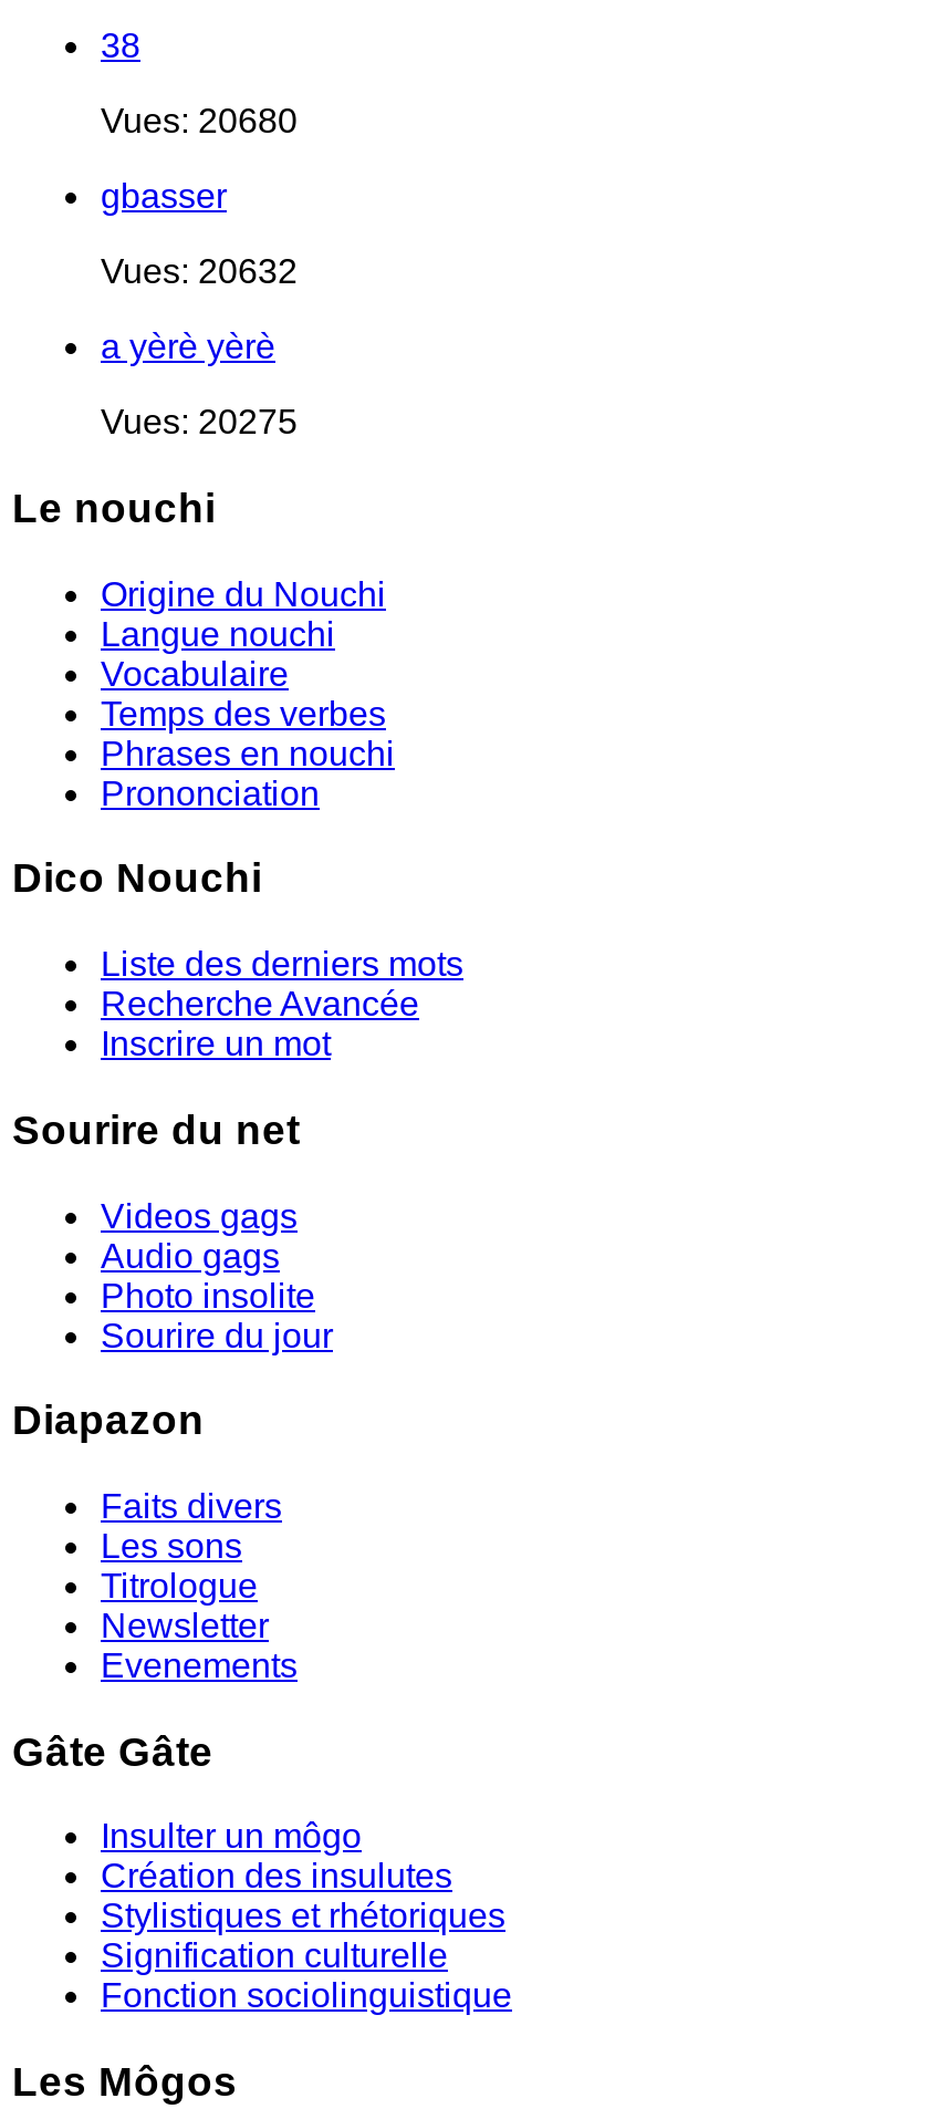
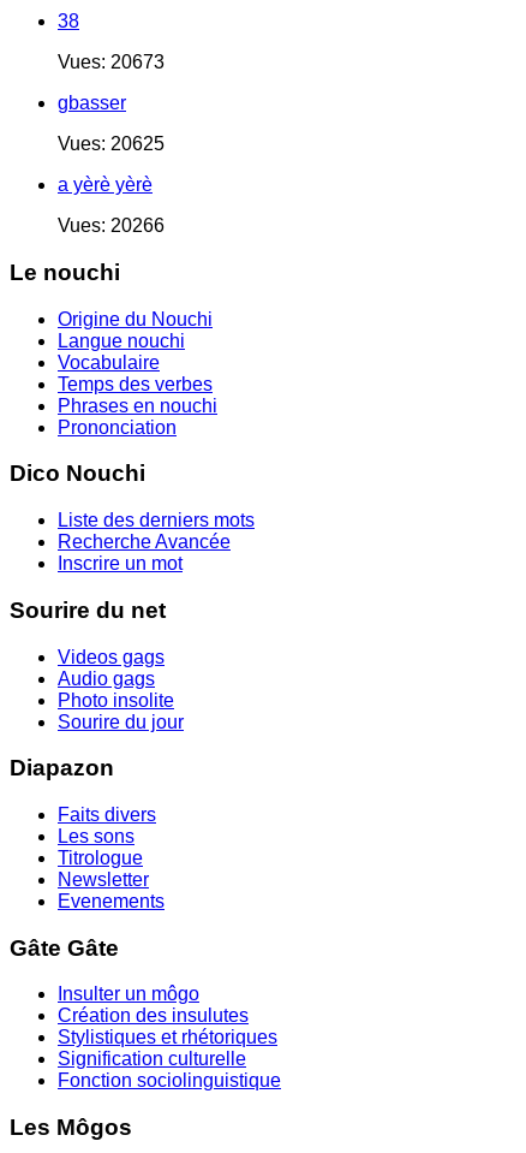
[101,102,298,140] Vues: 20680 -> [58,52,165,72] Vues: 20673
[101,253,298,291] Vues: 20632 -> [58,134,165,154] Vues: 20625
[101,403,298,441] Vues: 20275 -> [58,216,165,236] Vues: 20266

